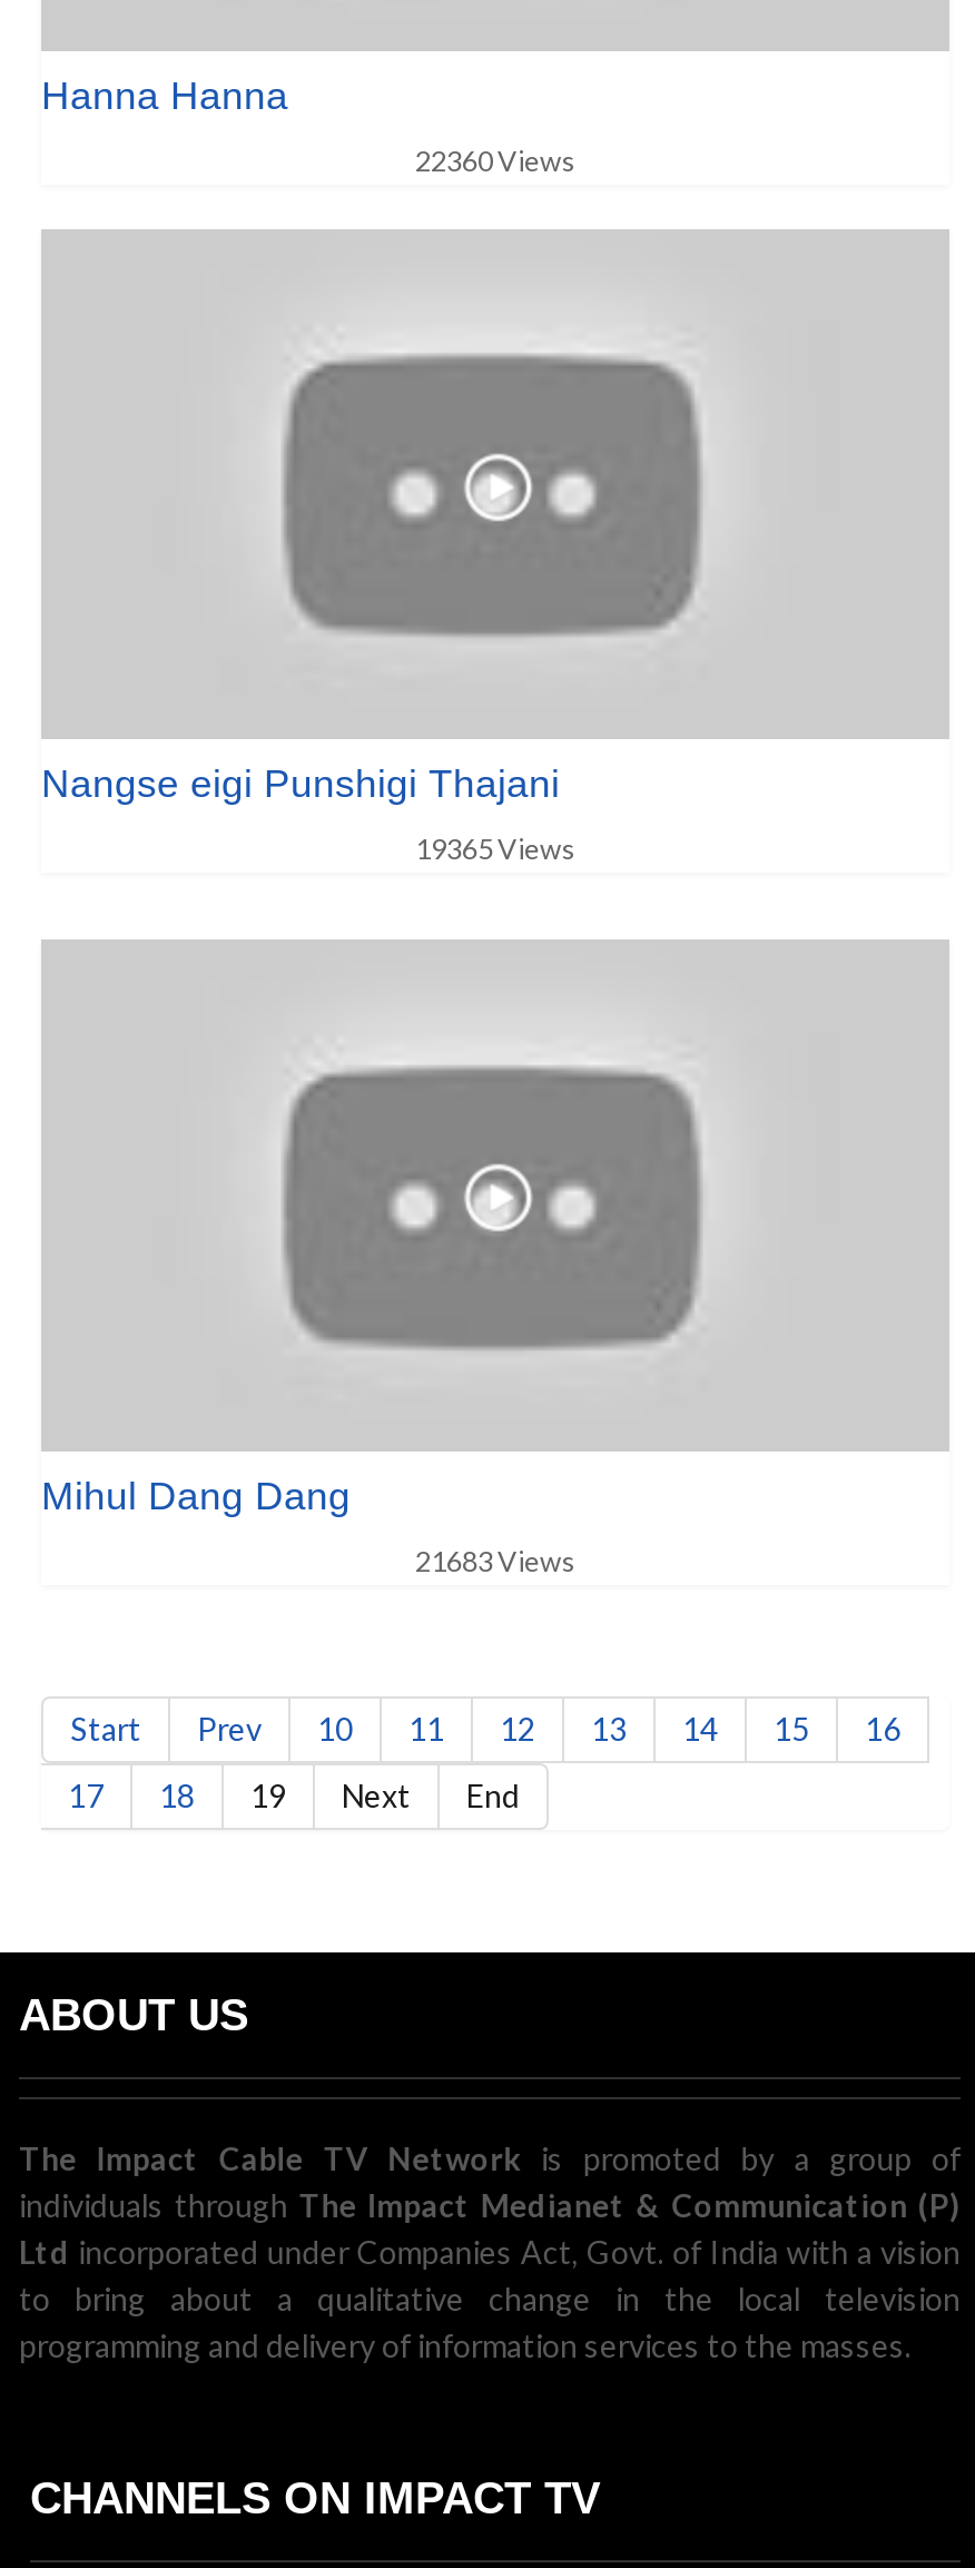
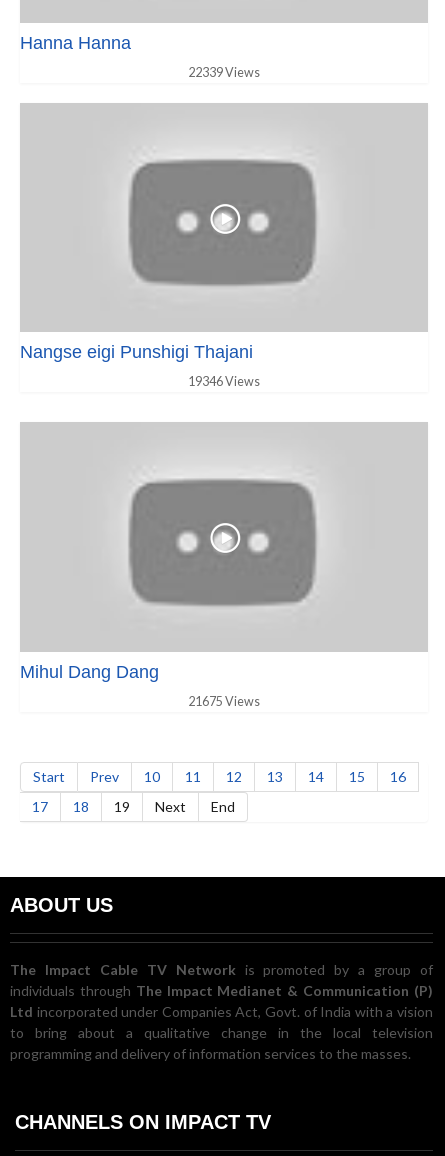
[415,144,575,178] 22360 Views -> [188,65,260,80] 22339 Views
[415,833,575,867] 19365 Views -> [188,374,260,389] 19346 Views
[415,1545,575,1578] 21683 Views -> [188,694,260,709] 21675 Views

